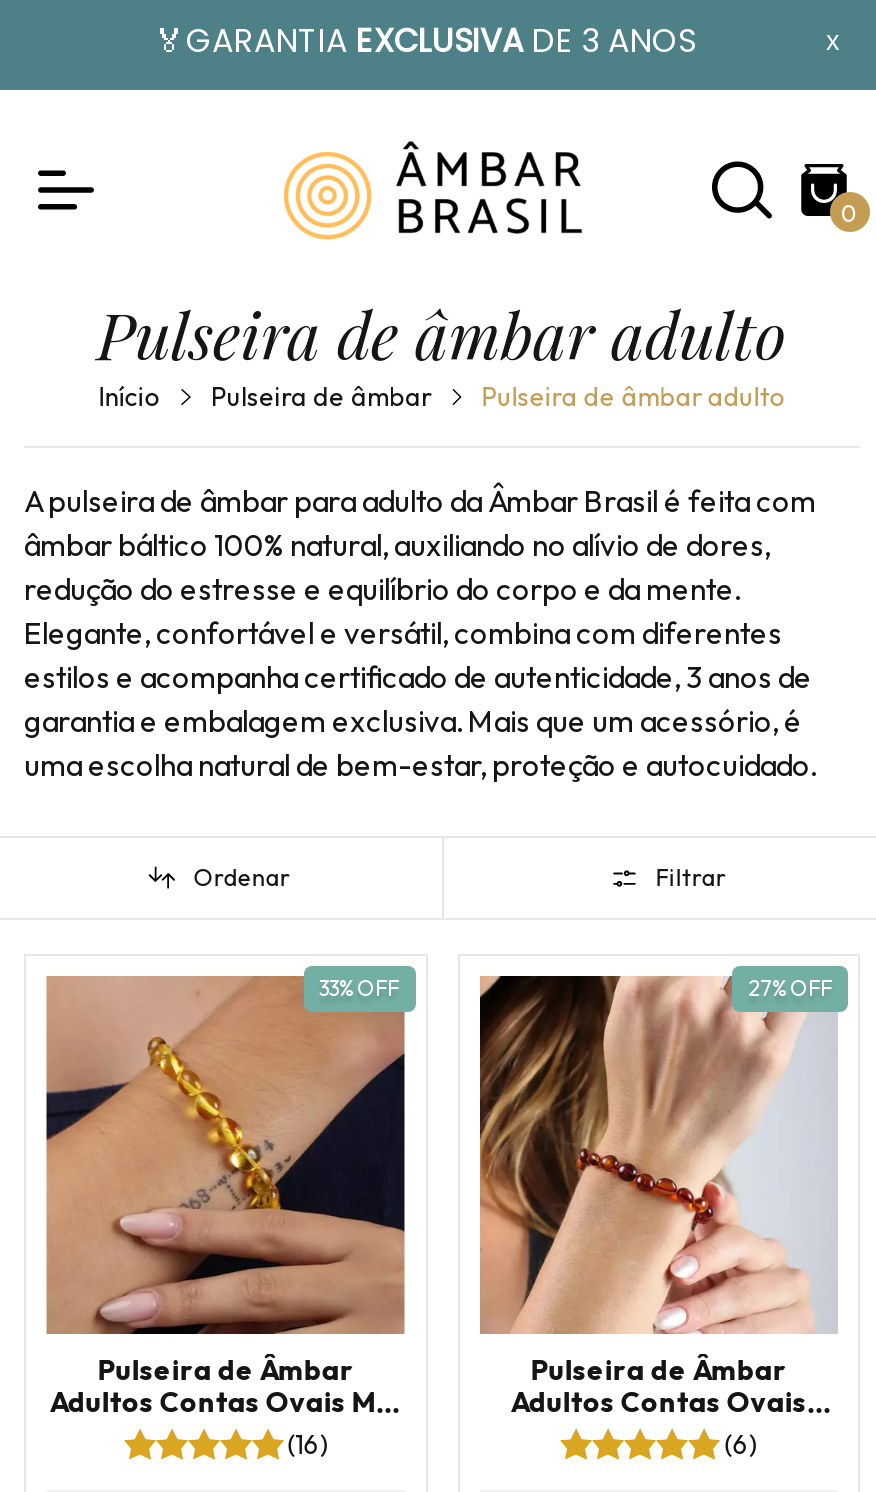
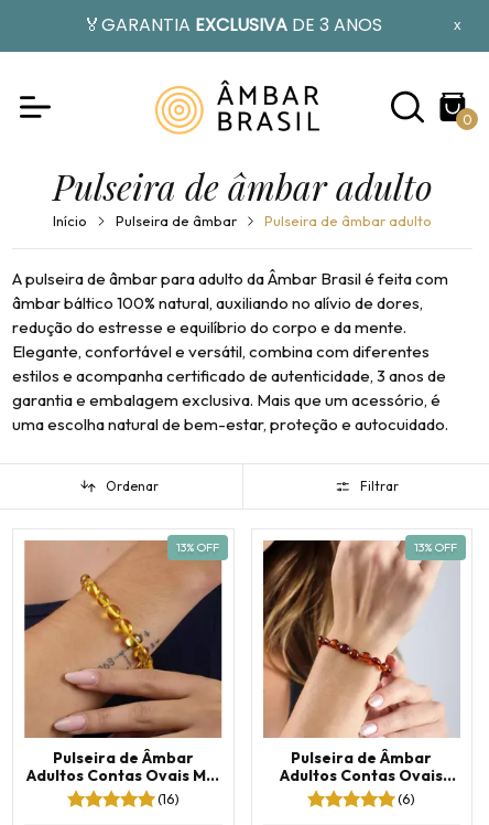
[319,974,399,1002] 33% OFF -> [176,539,219,555] 13% OFF
[748,974,832,1002] 27% OFF -> [414,539,457,555] 13% OFF

